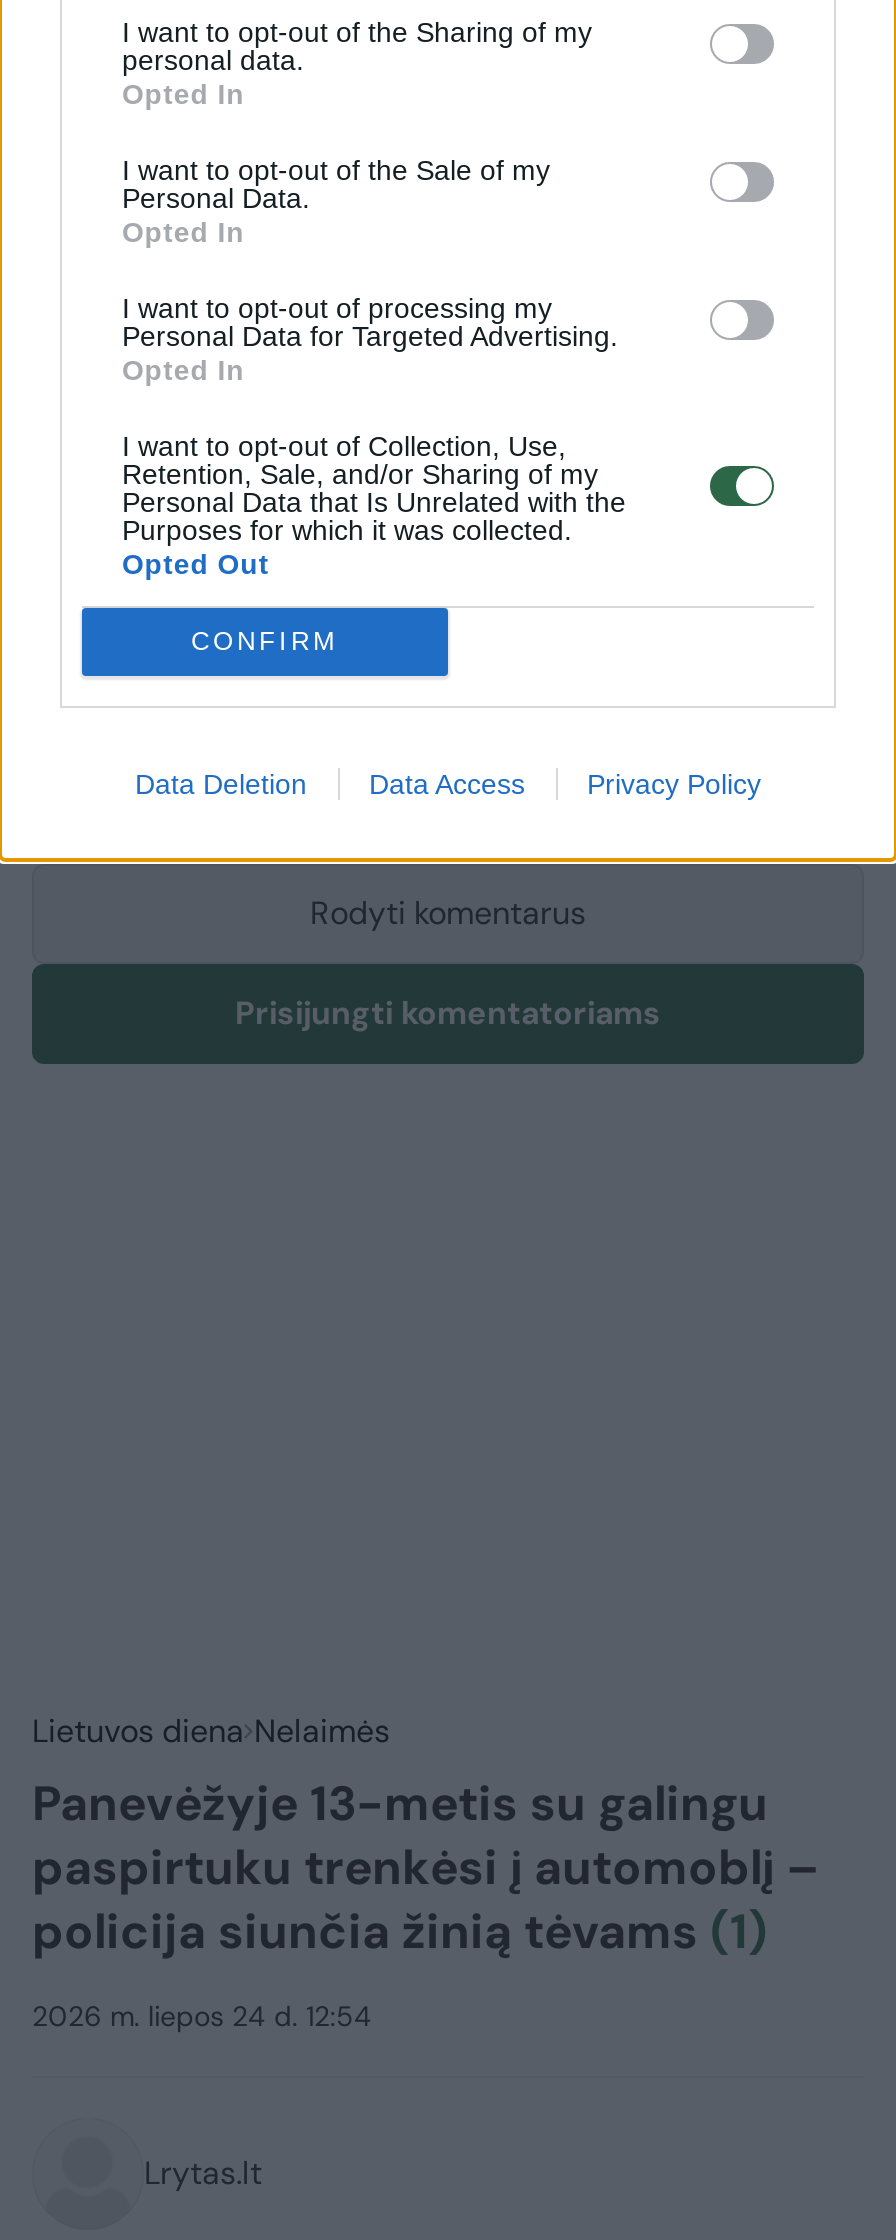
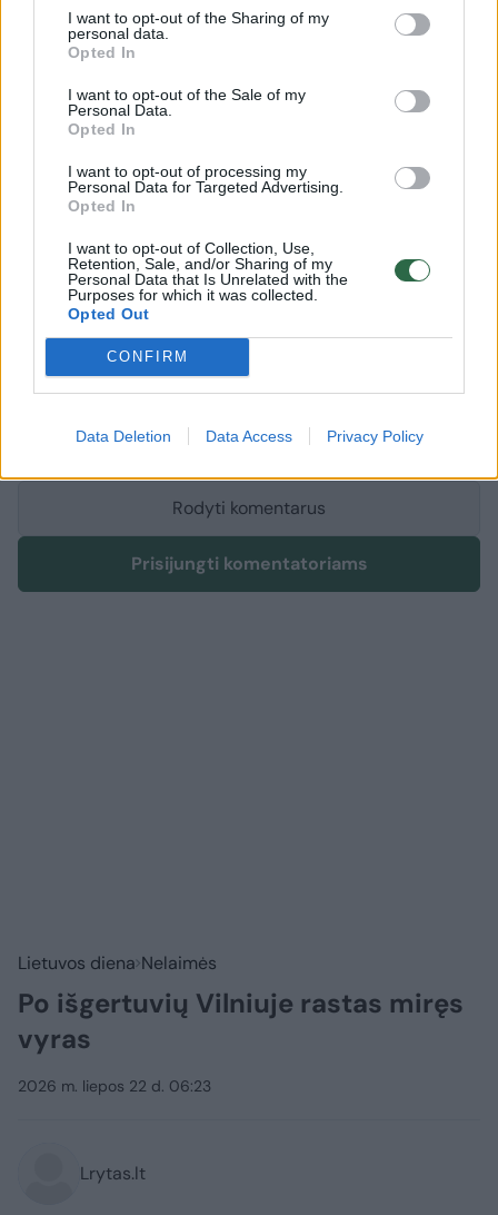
[32,1773,820,1963] Panevėžyje 13-metis su galingu | paspirtuku trenkėsi į automoblį – | policija siunčia žinią tėvams (1) -> [18,986,464,1056] Po išgertuvių Vilniuje rastas miręs | vyras
[32,1999,372,2035] 2026 m. liepos 24 d. 12:54 -> [18,1076,211,1096] 2026 m. liepos 22 d. 06:23

